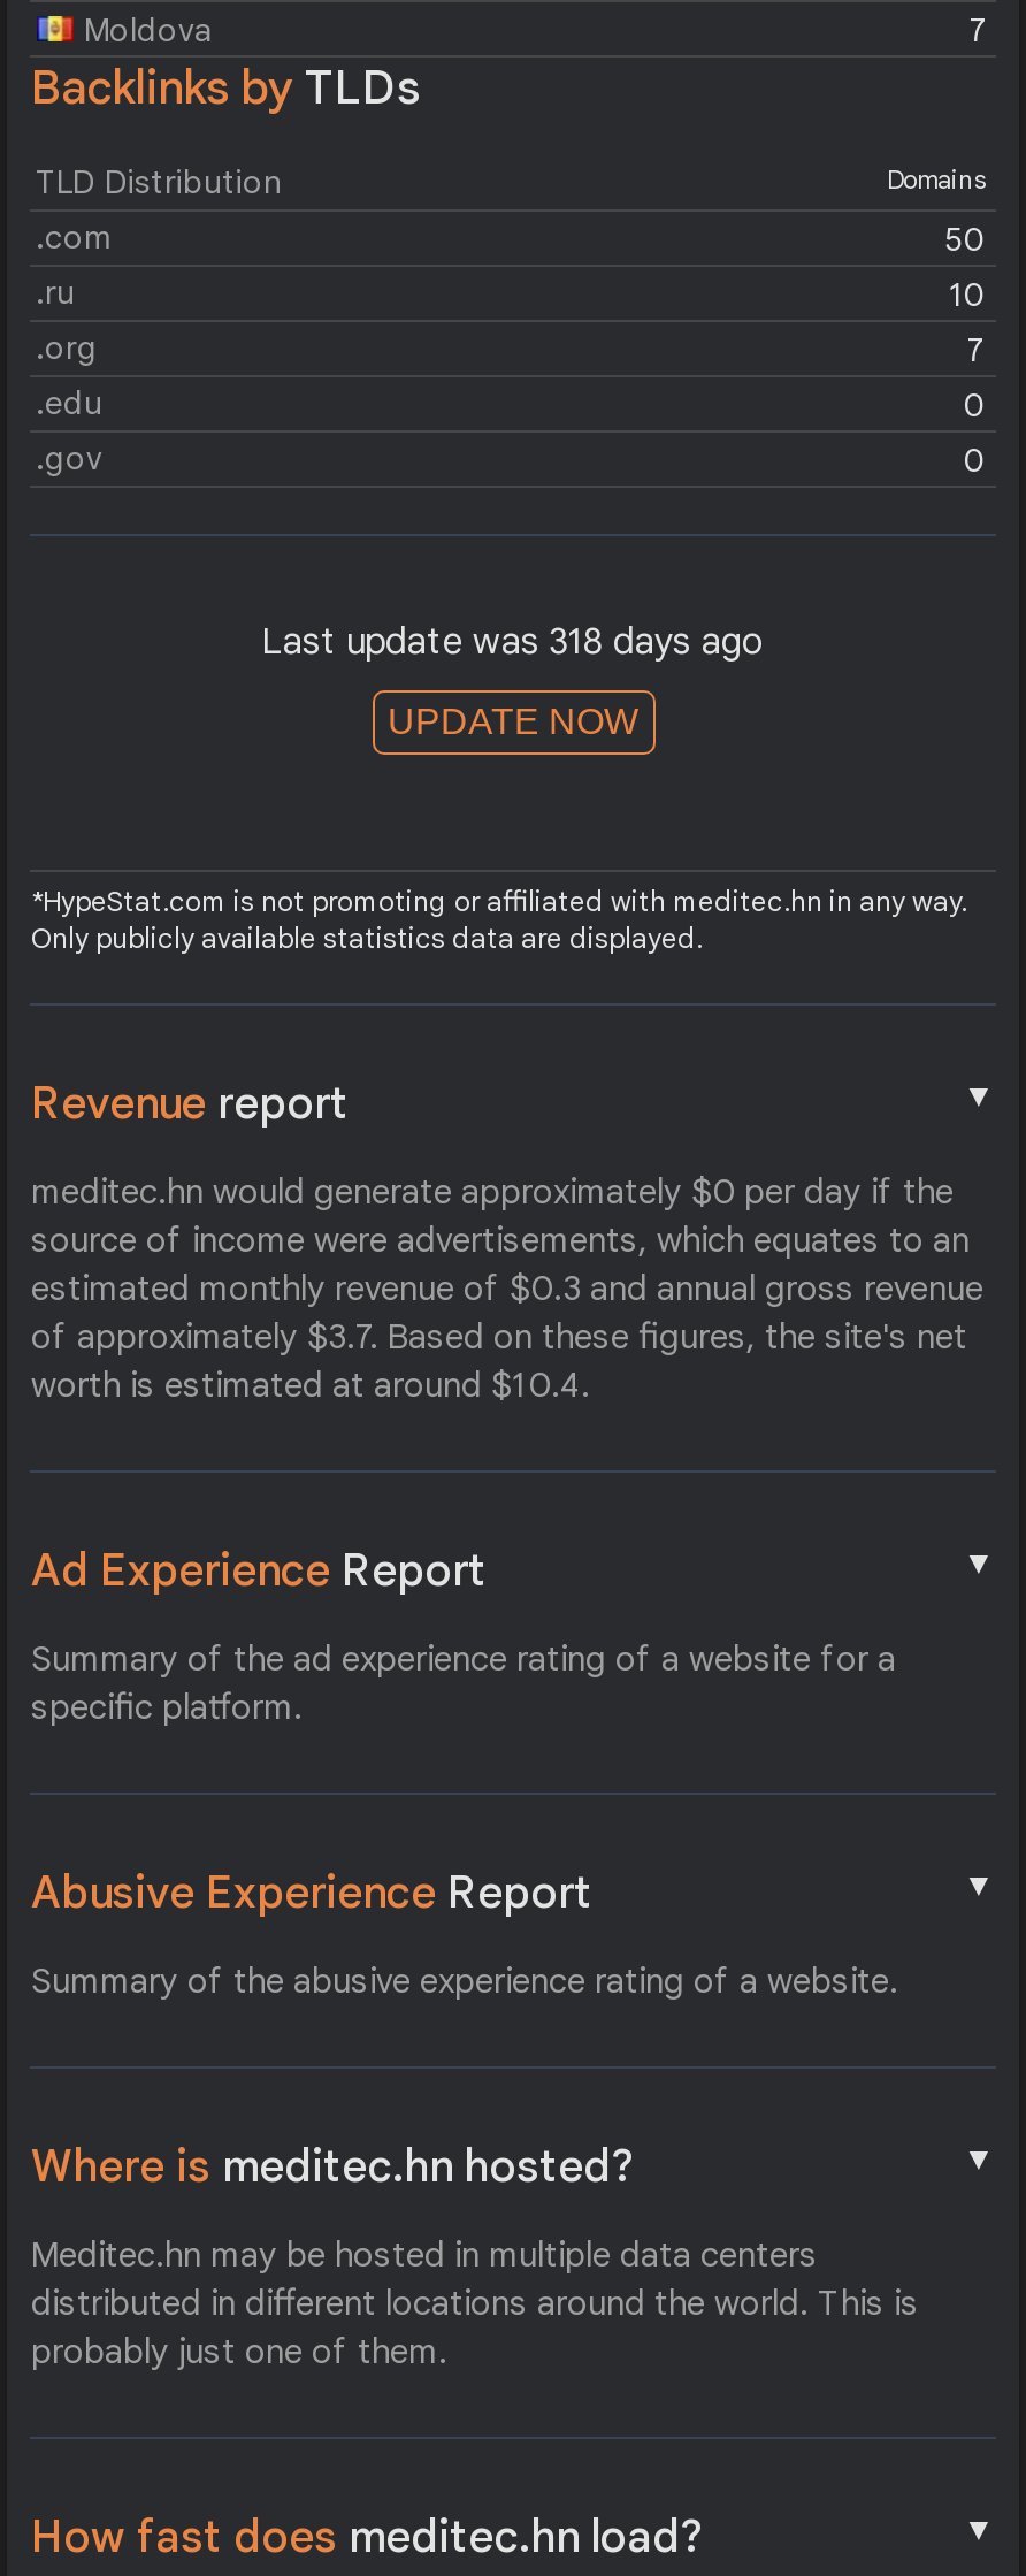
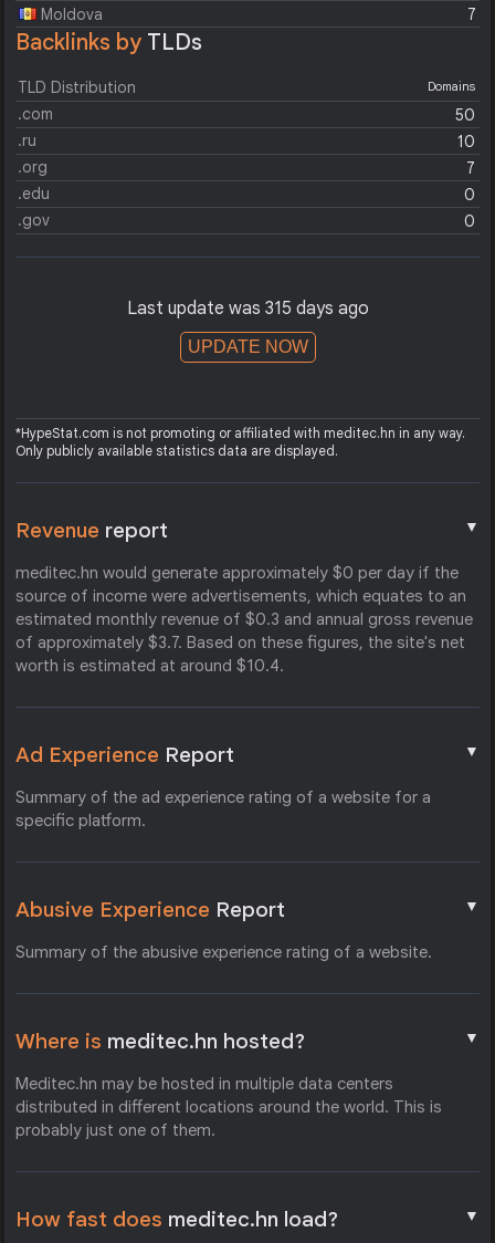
[261,619,765,665] Last update was 318 days ago -> [127,298,368,320] Last update was 315 days ago

